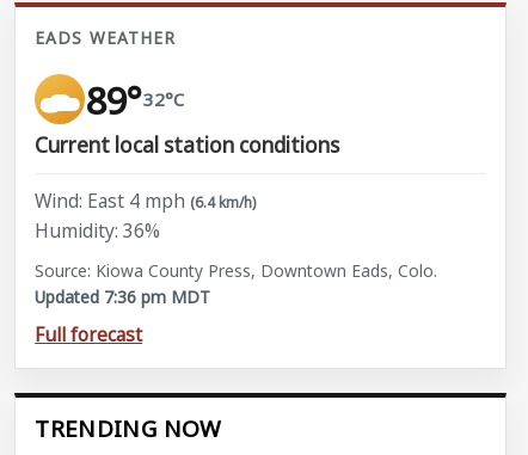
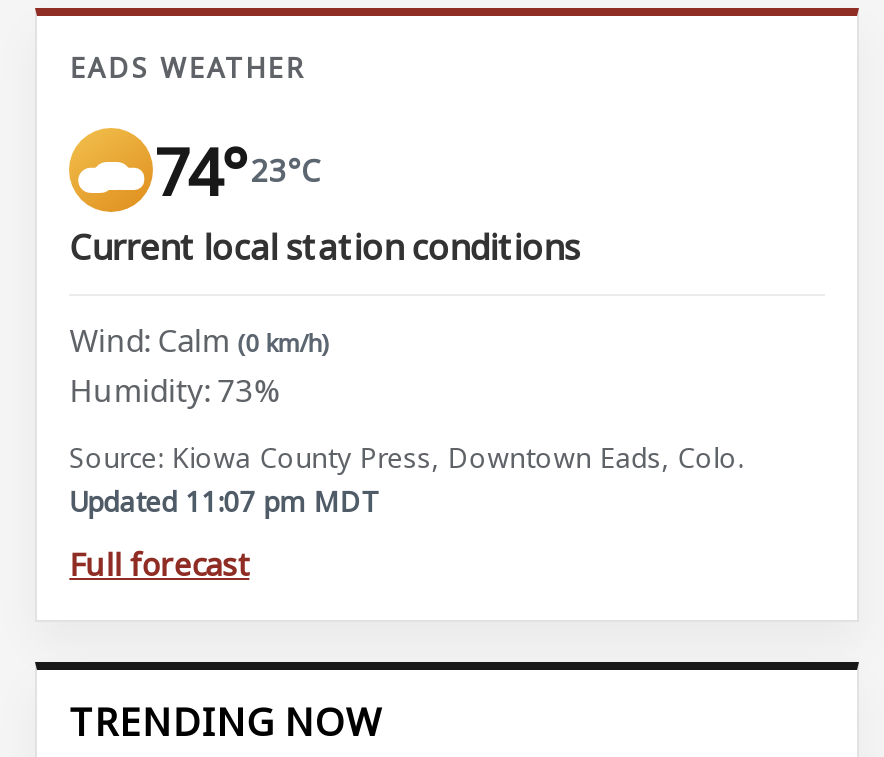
[85,74,184,125] 89° 32°C -> [154,127,319,213] 74° 23°C
[35,187,256,244] Wind: East 4 mph (6.4 km/h) | Humidity: 36% -> [69,318,327,413] Wind: Calm (0 km/h) | Humidity: 73%
[35,286,210,308] Updated 7:36 pm MDT -> [69,482,379,520] Updated 11:07 pm MDT

